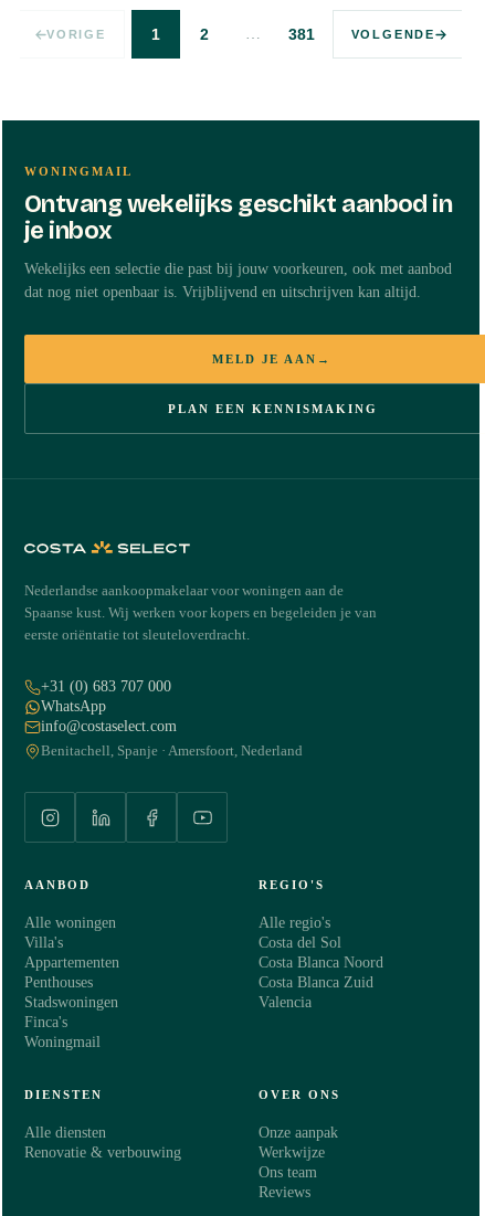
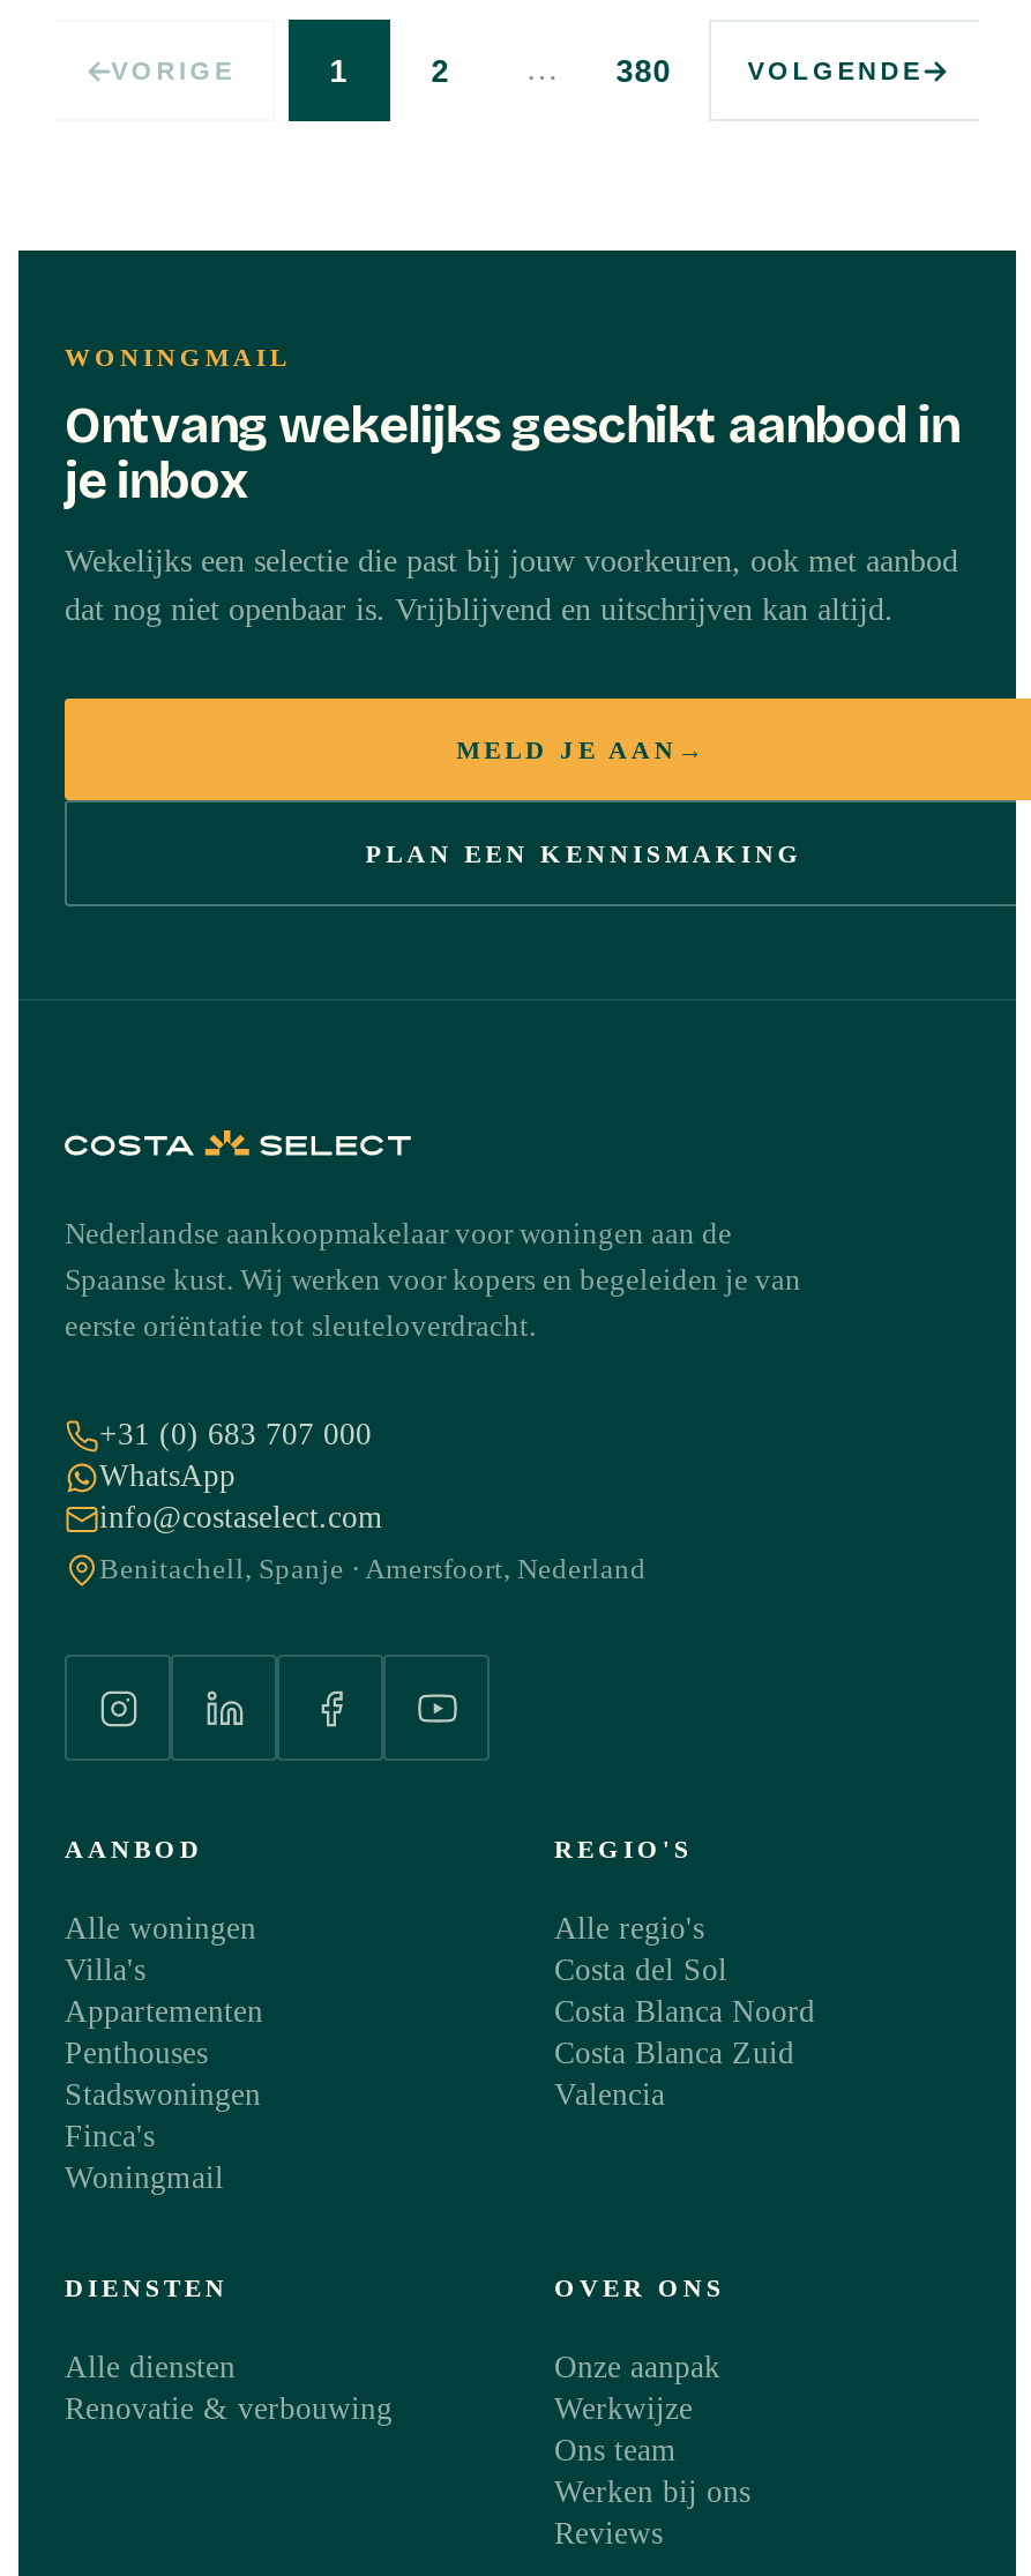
[288,26,315,43] 381 -> [616,53,671,88] 380
none -> [554,2474,750,2509] Werken bij ons

